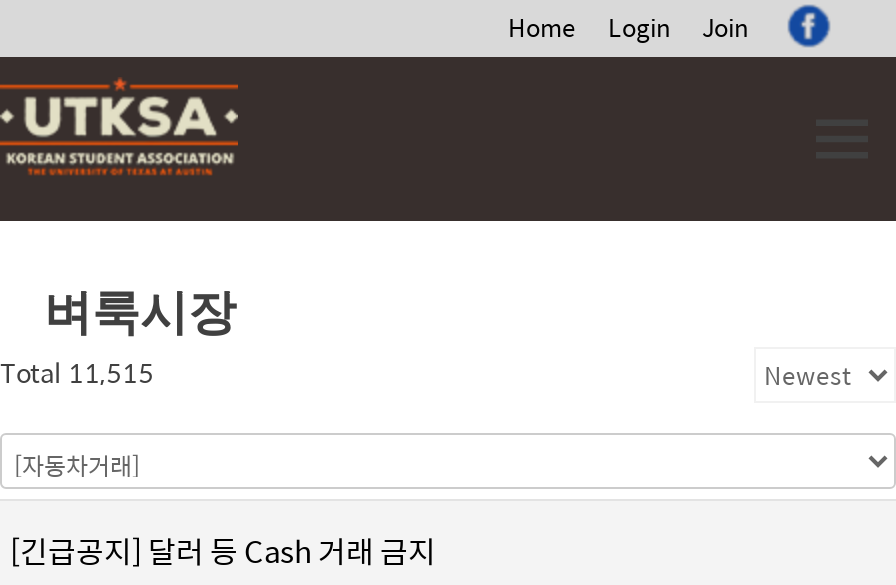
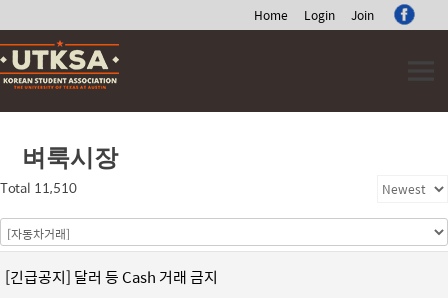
[0,351,154,393] Total 11,515 -> [0,177,77,198] Total 11,510

